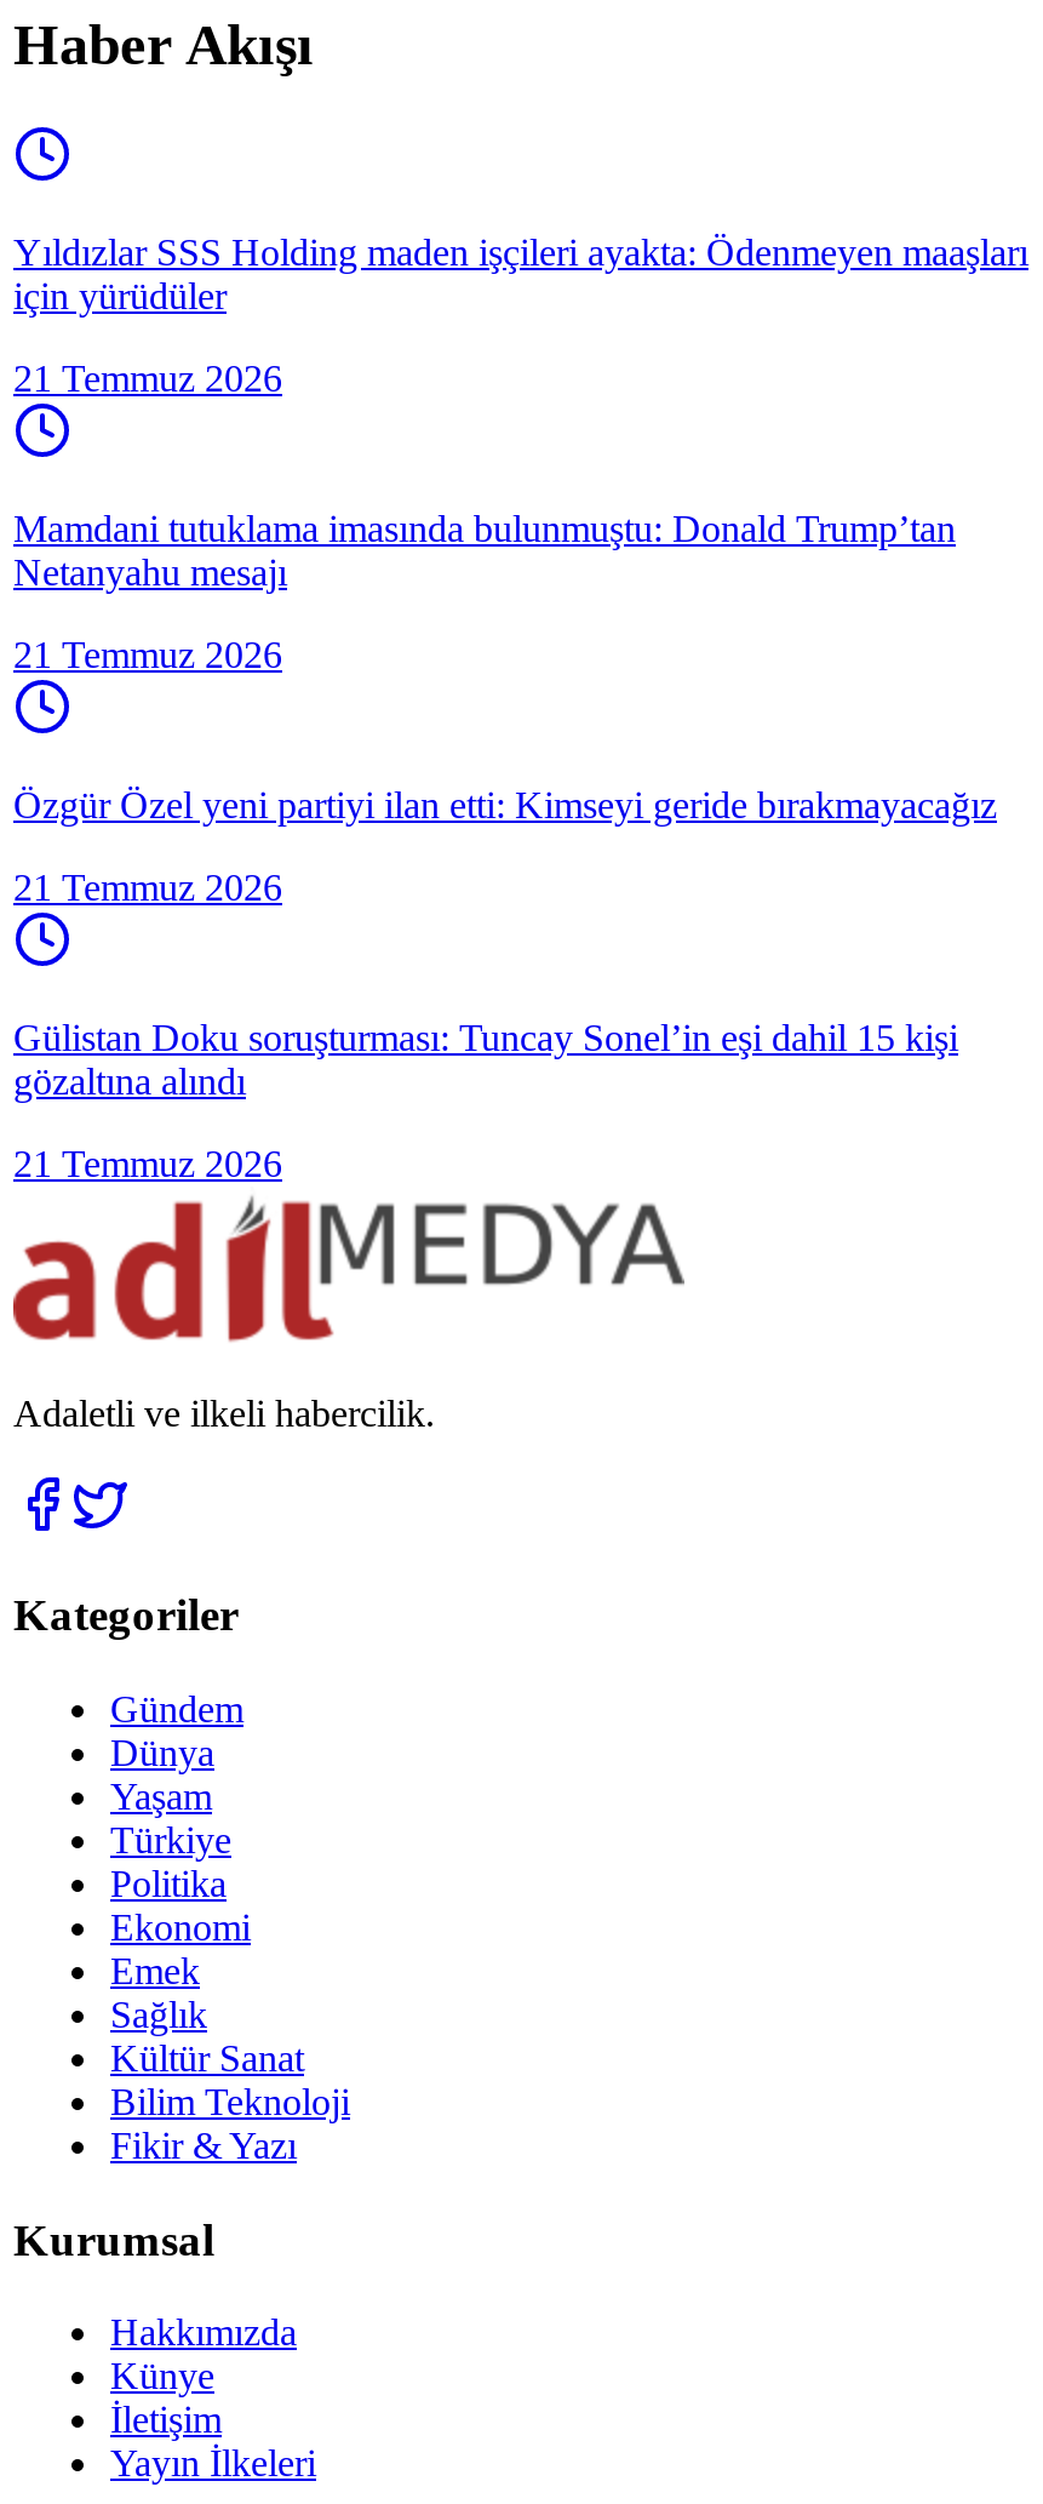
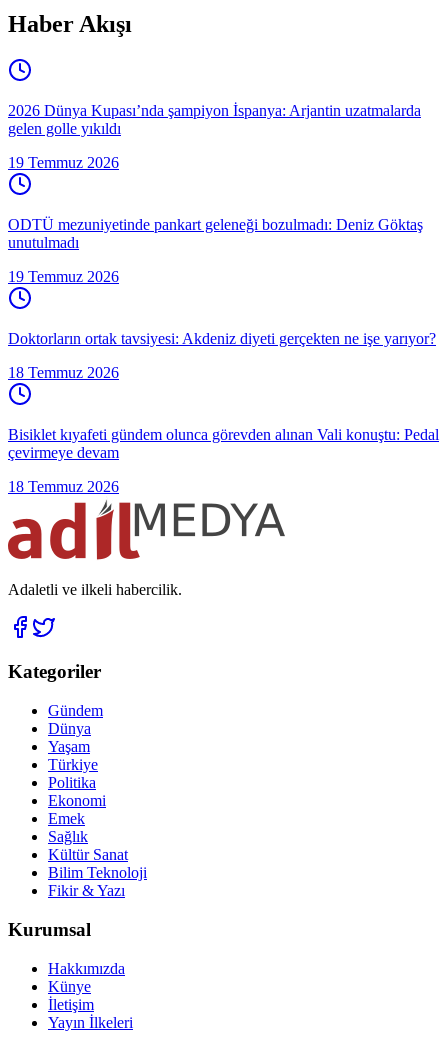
[13,233,1028,318] Yıldızlar SSS Holding maden işçileri ayakta: Ödenmeyen maaşları | için yürüdüler -> [8,102,421,137] 2026 Dünya Kupası’nda şampiyon İspanya: Arjantin uzatmalarda | gelen golle yıkıldı
[13,359,282,400] 21 Temmuz 2026 -> [8,154,119,171] 19 Temmuz 2026
[13,510,956,594] Mamdani tutuklama imasında bulunmuştu: Donald Trump’tan | Netanyahu mesajı -> [8,216,423,251] ODTÜ mezuniyetinde pankart geleneği bozulmadı: Deniz Göktaş | unutulmadı
[13,636,282,677] 21 Temmuz 2026 -> [8,268,119,285] 19 Temmuz 2026
[13,786,997,827] Özgür Özel yeni partiyi ilan etti: Kimseyi geride bırakmayacağız -> [8,330,436,347] Doktorların ortak tavsiyesi: Akdeniz diyeti gerçekten ne işe yarıyor?
[13,868,282,909] 21 Temmuz 2026 -> [8,364,119,381] 18 Temmuz 2026
[13,1019,958,1103] Gülistan Doku soruşturması: Tuncay Sonel’in eşi dahil 15 kişi | gözaltına alındı -> [8,426,439,461] Bisiklet kıyafeti gündem olunca görevden alınan Vali konuştu: Pedal | çevirmeye devam
[13,1145,282,1186] 21 Temmuz 2026 -> [8,478,119,495] 18 Temmuz 2026

